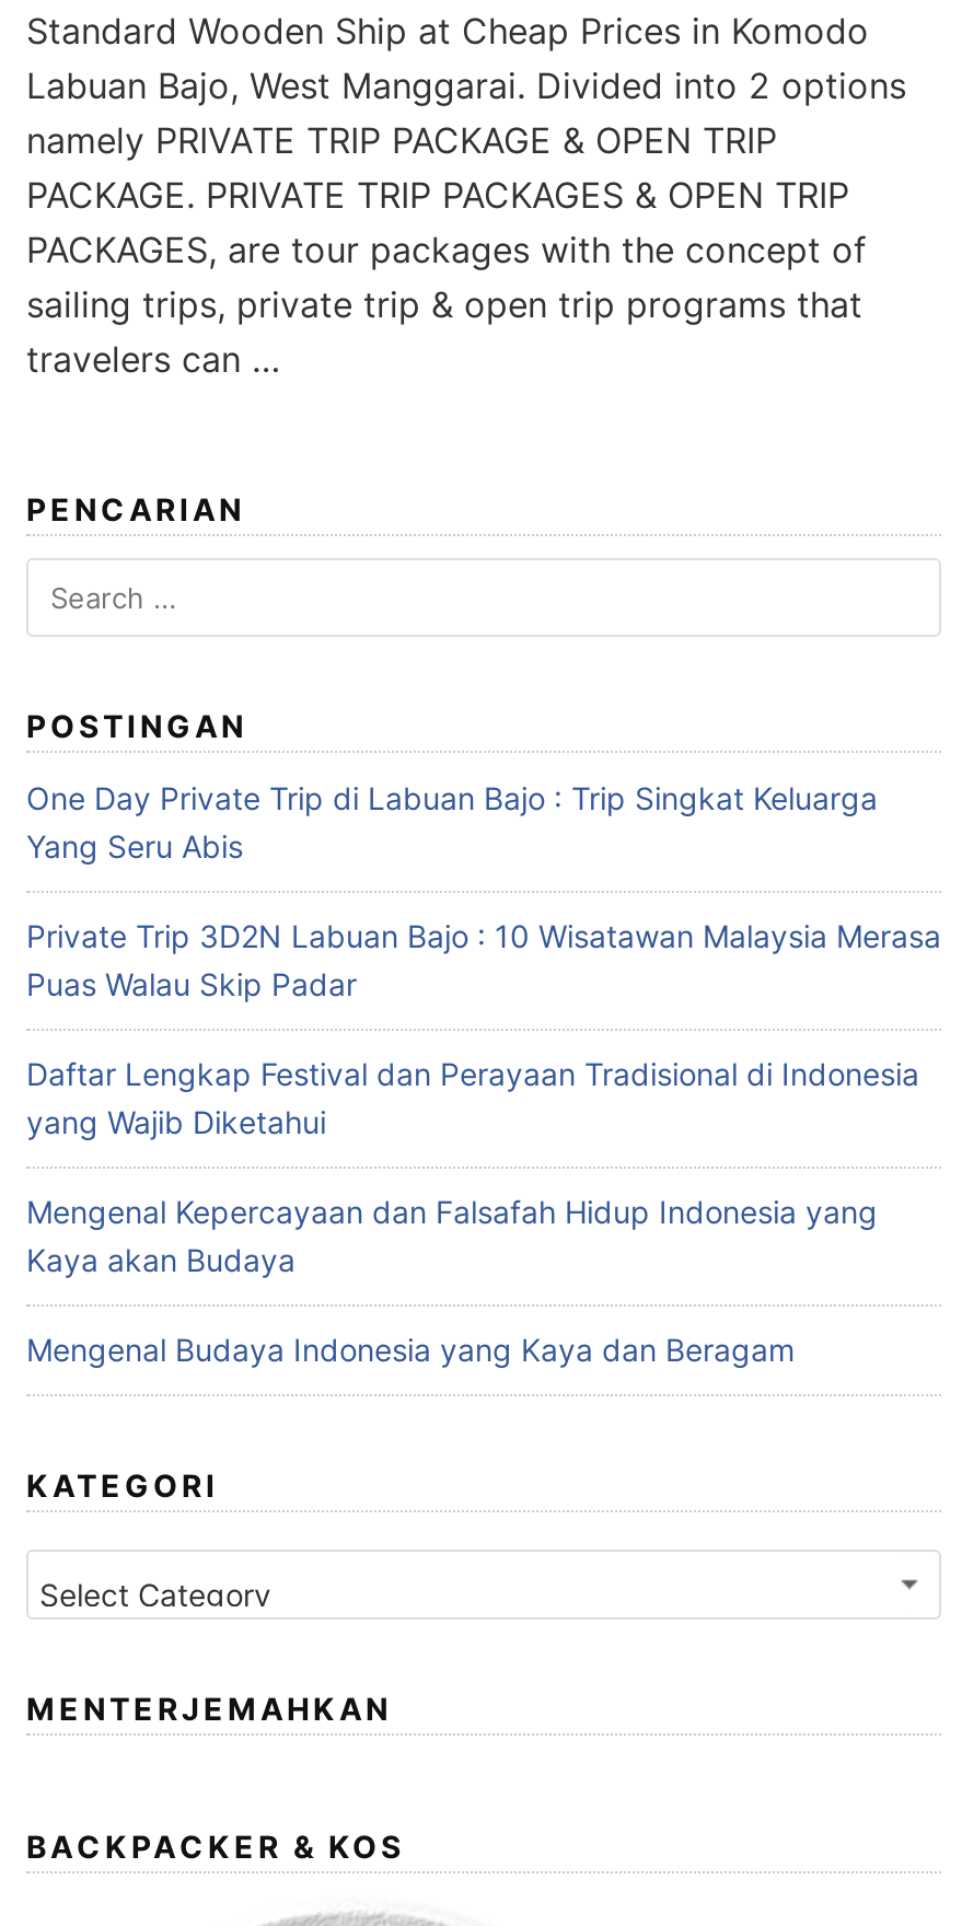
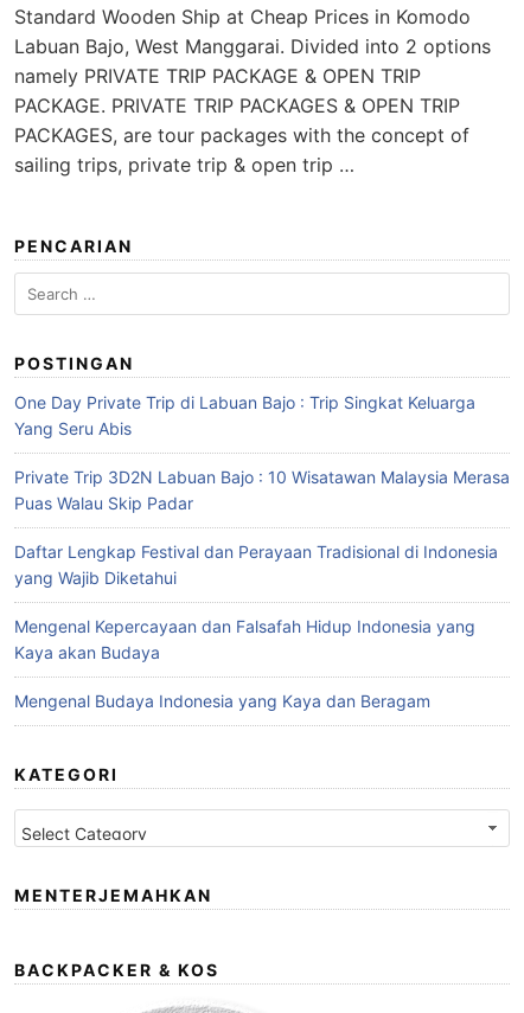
[26,282,862,381] sailing trips, private trip & open trip programs that | travelers can … -> [14,153,354,177] sailing trips, private trip & open trip …

